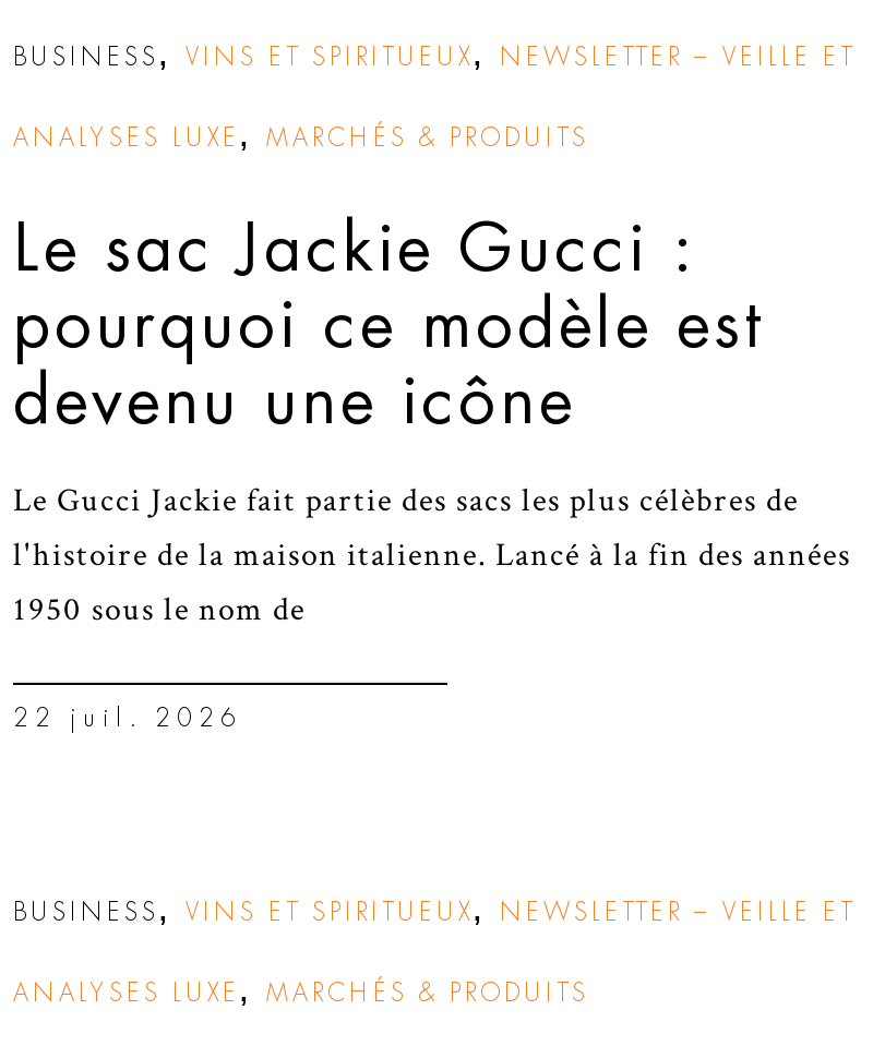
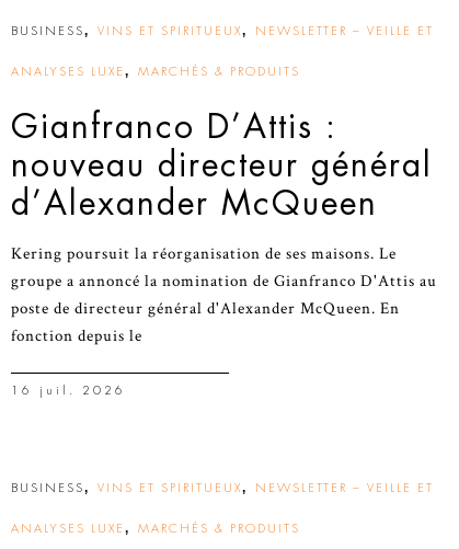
[13,215,764,433] Le sac Jackie Gucci : | pourquoi ce modèle est | devenu une icône -> [11,110,433,220] Gianfranco D’Attis : | nouveau directeur général | d’Alexander McQueen
[13,479,851,629] Le Gucci Jackie fait partie des sacs les plus célèbres de | l'histoire de la maison italienne. Lancé à la fin des années | 1950 sous le nom de -> [11,243,437,346] Kering poursuit la réorganisation de ses maisons. Le | groupe a annoncé la nomination de Gianfranco D'Attis au | poste de directeur général d'Alexander McQueen. En | fonction depuis le
[13,706,242,730] 22 juil. 2026 -> [11,384,126,396] 16 juil. 2026

